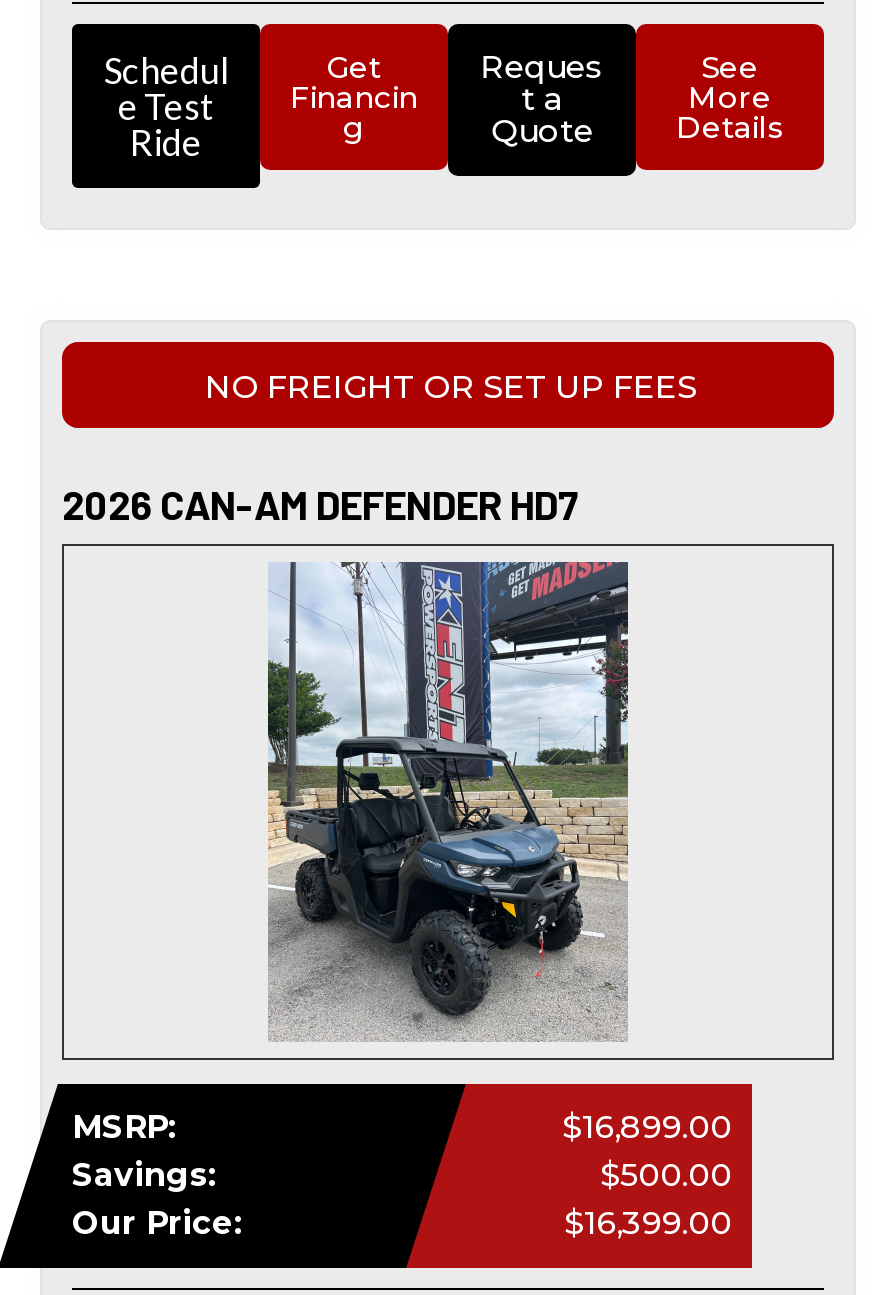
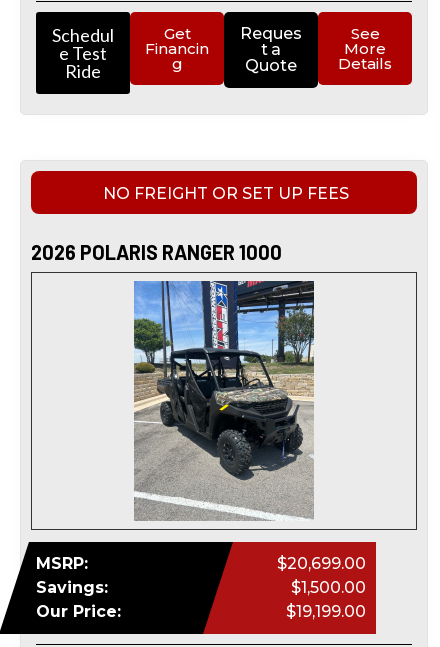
[62,480,580,528] 2026 CAN-AM DEFENDER HD7 -> [31,240,282,264] 2026 POLARIS RANGER 1000
[266,560,732,1146] [image] | $16,899.00 -> [133,280,366,573] [image] | $20,699.00
[600,1156,732,1194] $500.00 -> [291,578,366,597] $1,500.00
[564,1204,732,1242] $16,399.00 -> [286,602,366,621] $19,199.00

